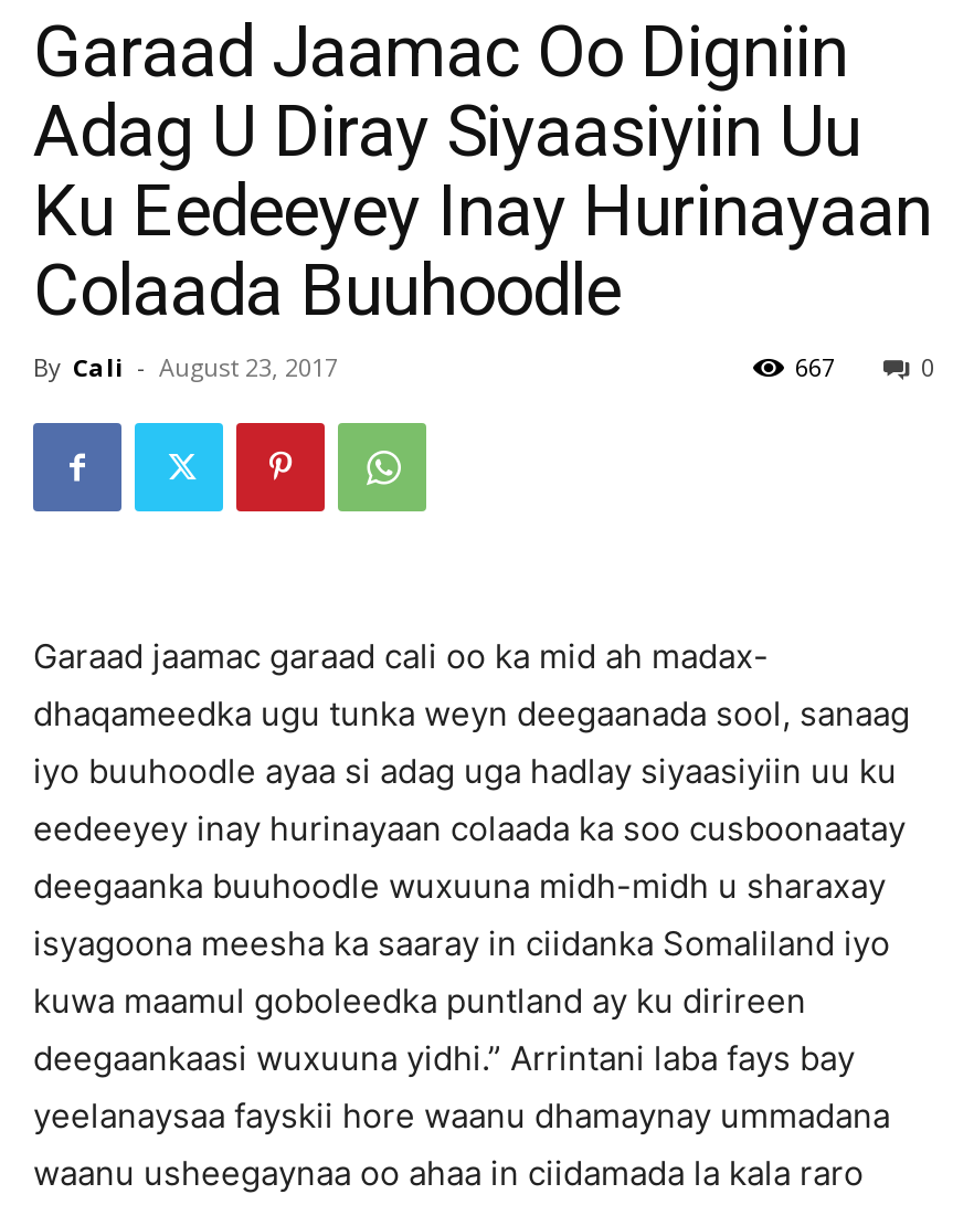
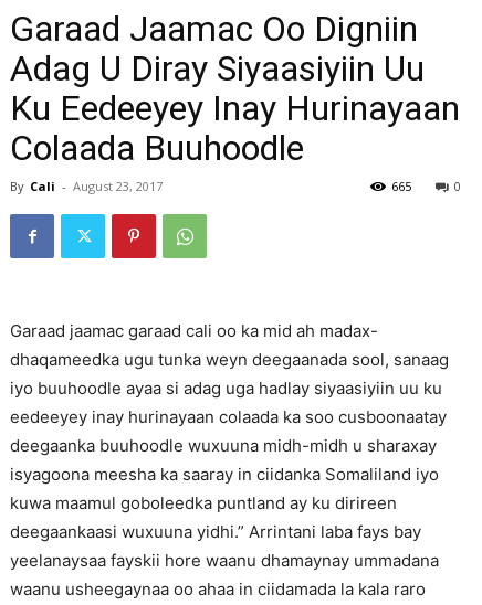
[795,350,835,383] 667 -> [391,178,411,194] 665

